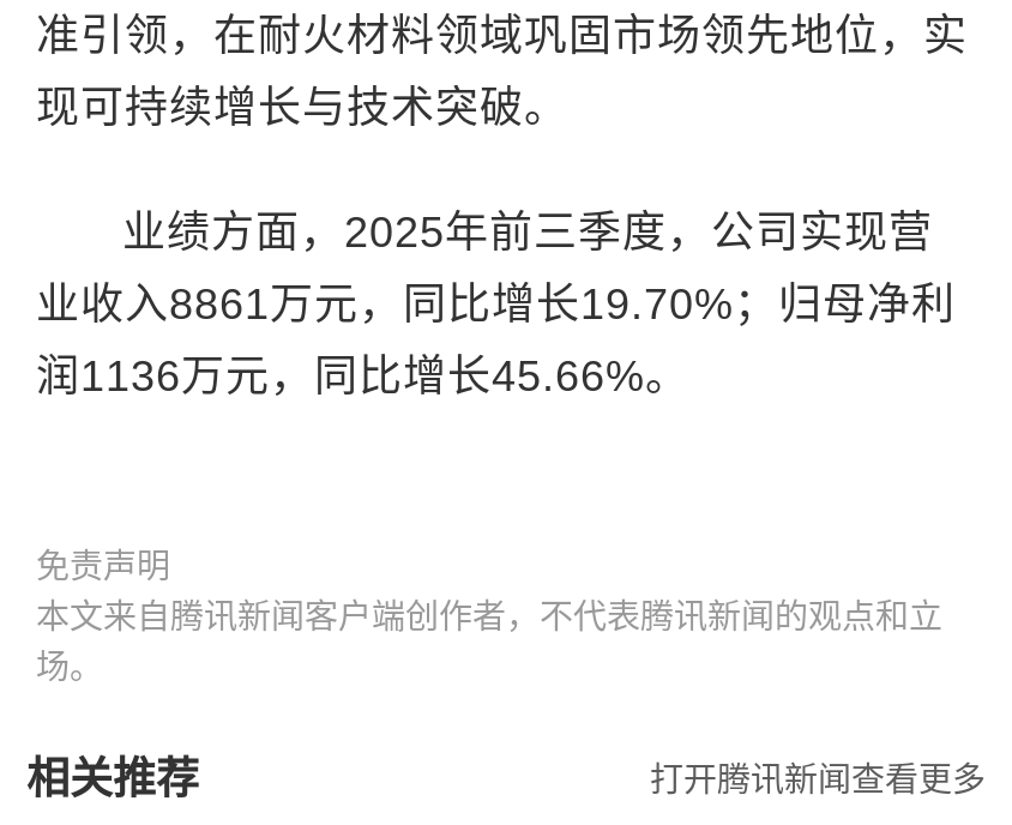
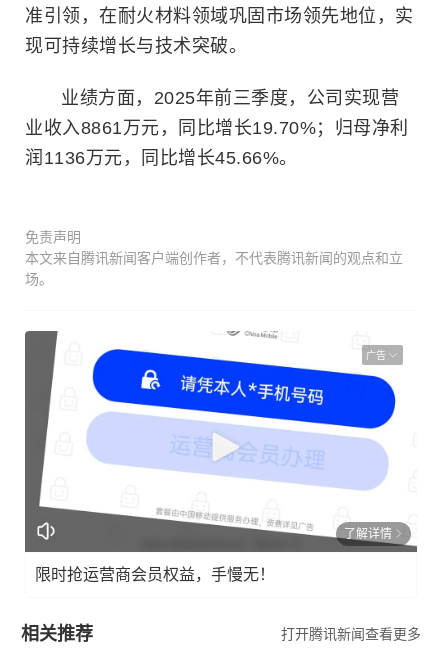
none -> [24,331,418,553] [image] | 广告
none -> [35,526,392,582] 了解详情 | 限时抢运营商会员权益，手慢无！

